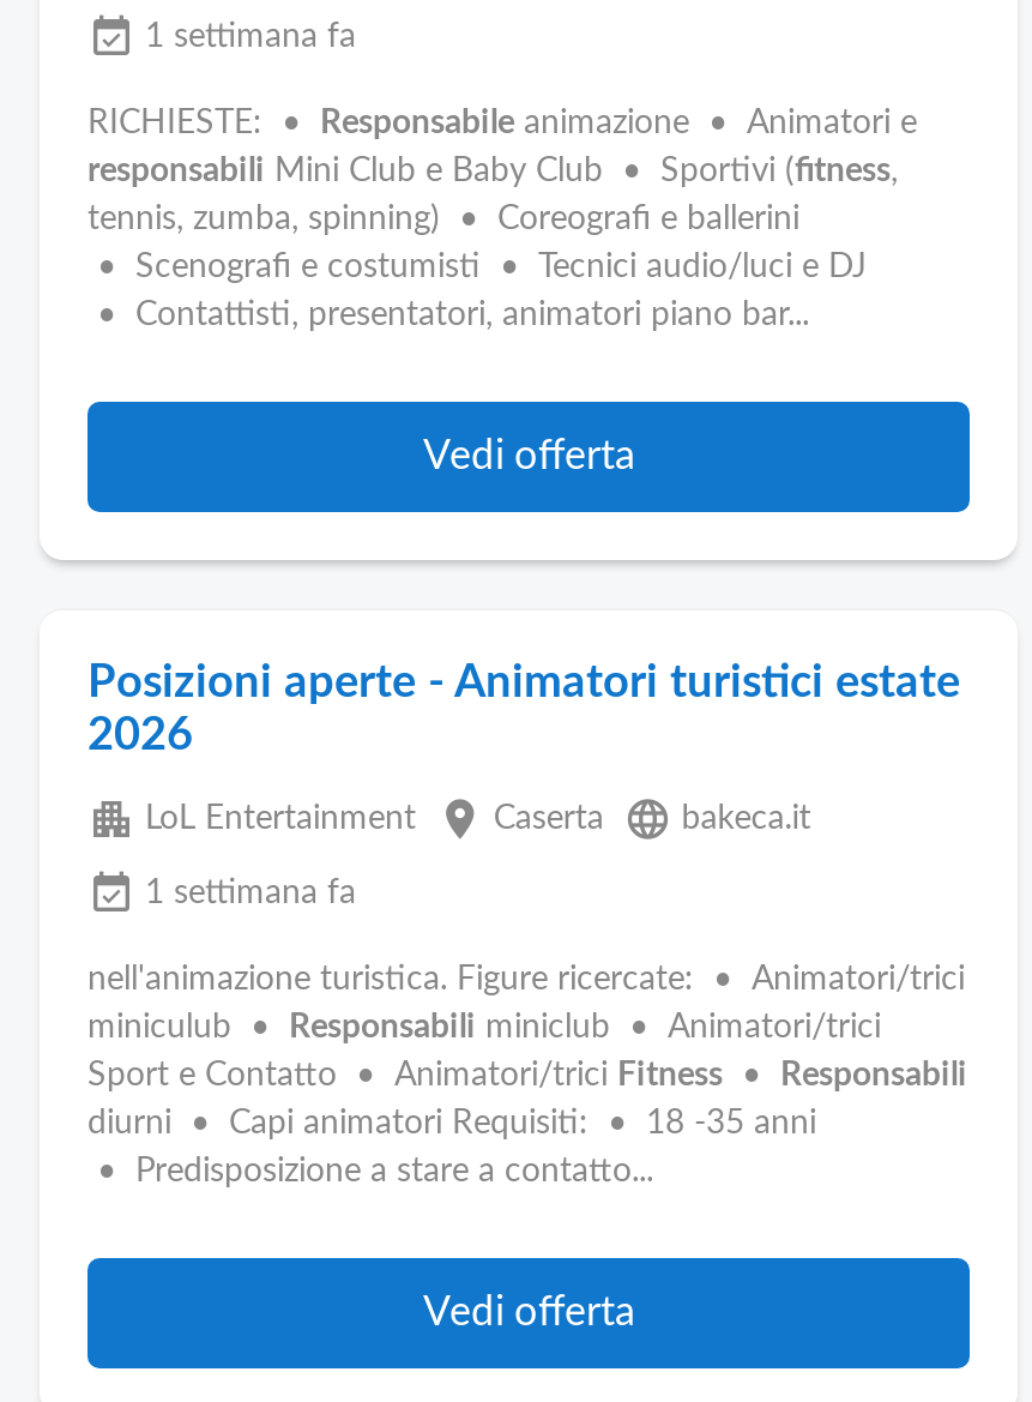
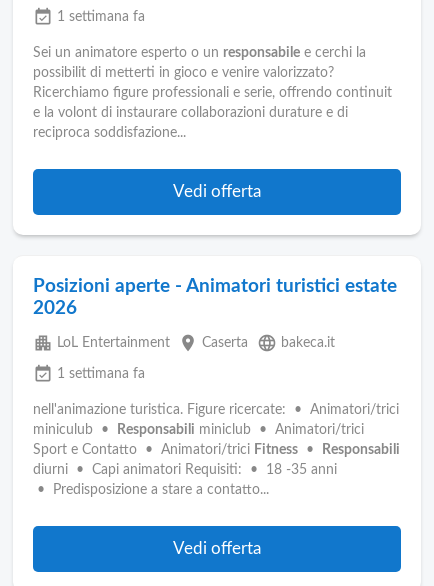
[87,107,917,332] RICHIESTE: • Responsabile animazione • Animatori e | responsabili Mini Club e Baby Club • Sportivi (fitness, | tennis, zumba, spinning) • Coreografi e ballerini | • Scenografi e costumisti • Tecnici audio/luci e DJ | • Contattisti, presentatori, animatori piano bar... -> [33,46,392,140] Sei un animatore esperto o un responsabile e cerchi la | possibilit di metterti in gioco e venire valorizzato? | Ricerchiamo figure professionali e serie, offrendo continuit | e la volont di instaurare collaborazioni durature e di | reciproca soddisfazione...

